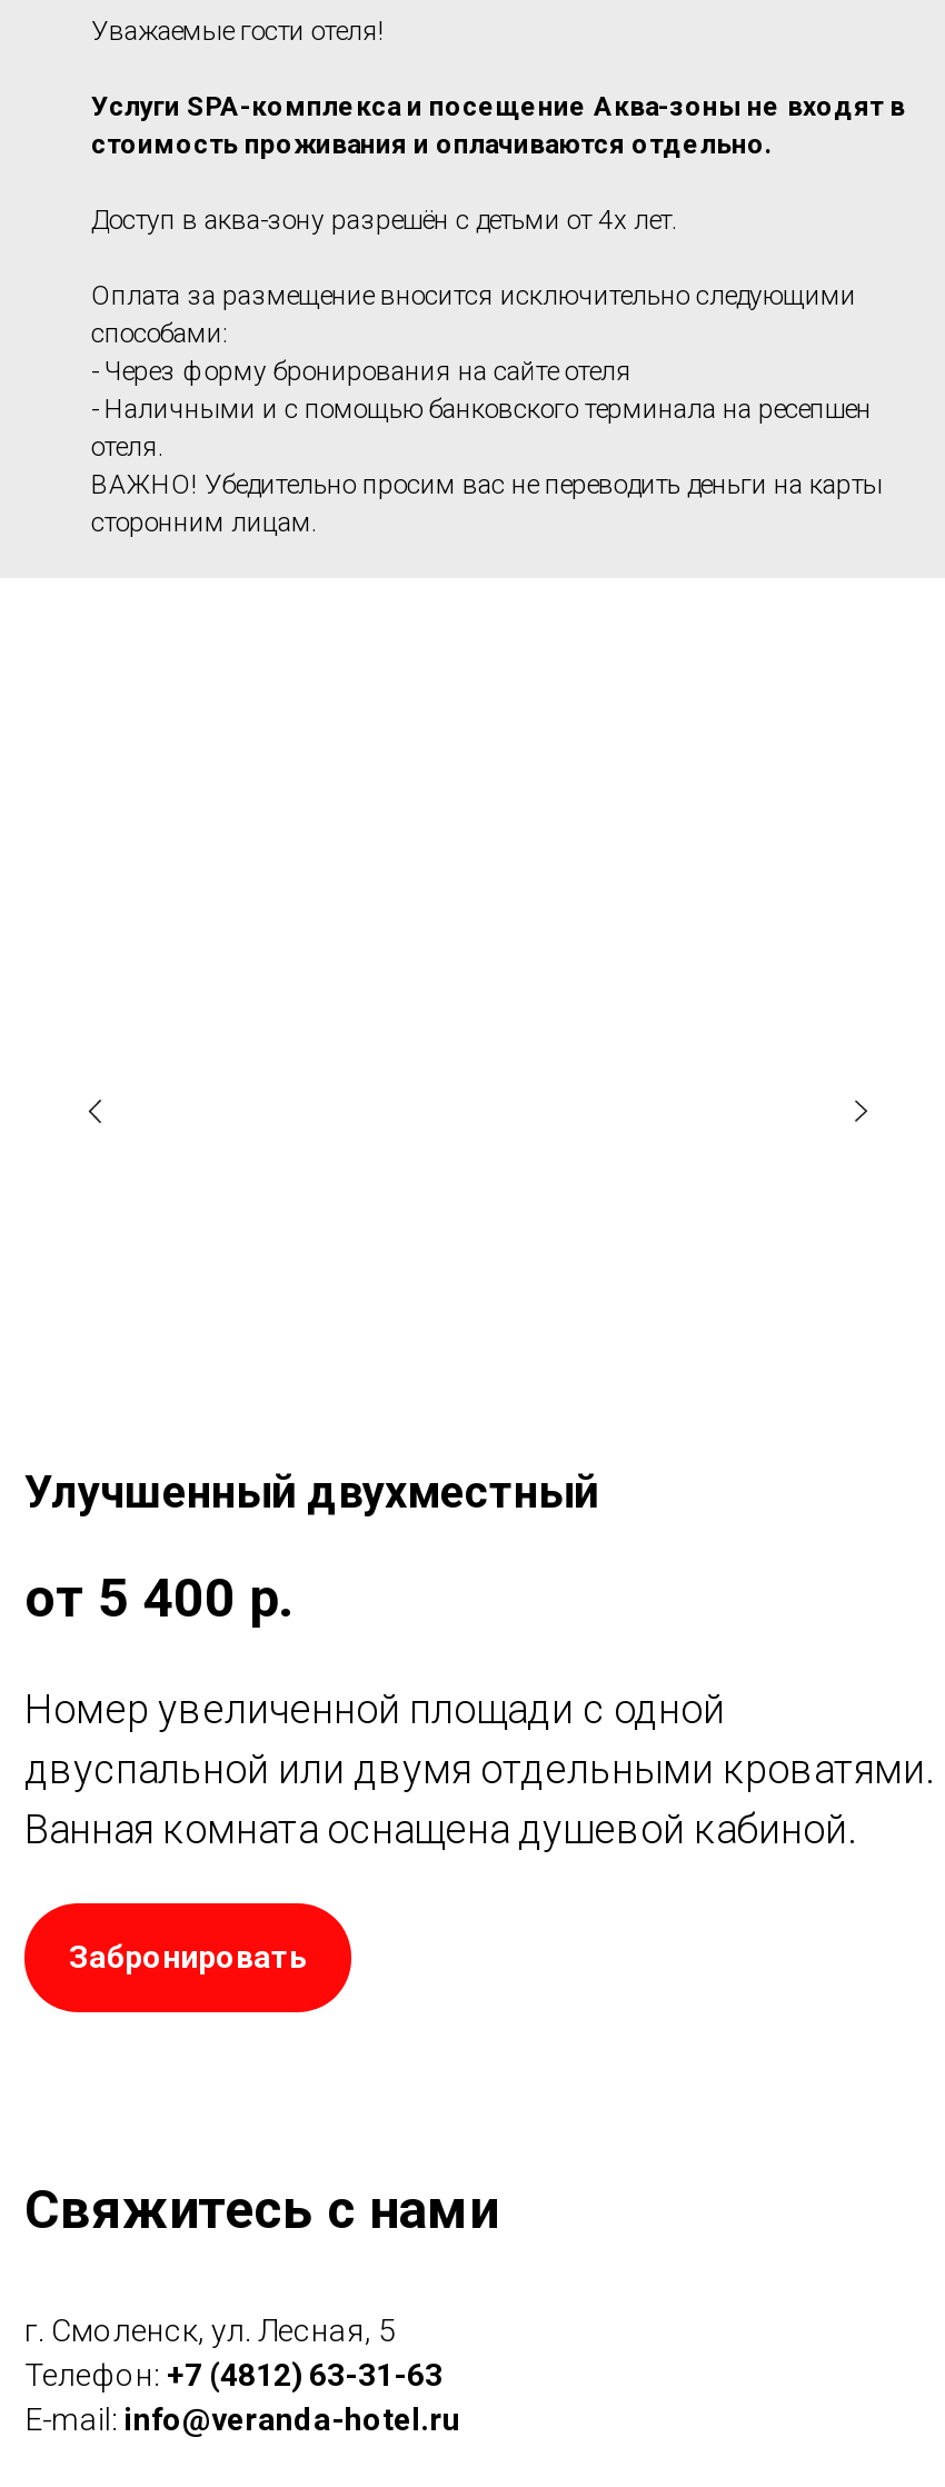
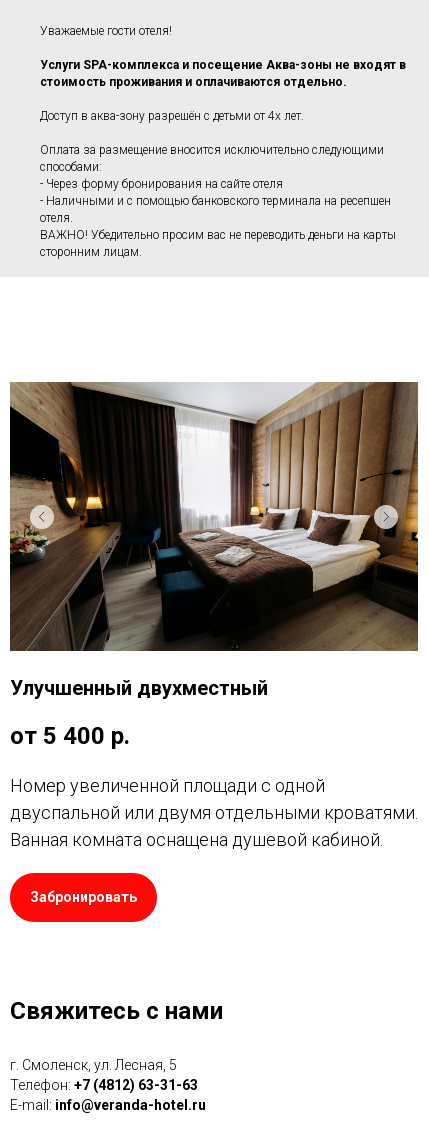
none -> [9,381,419,652] [image]

